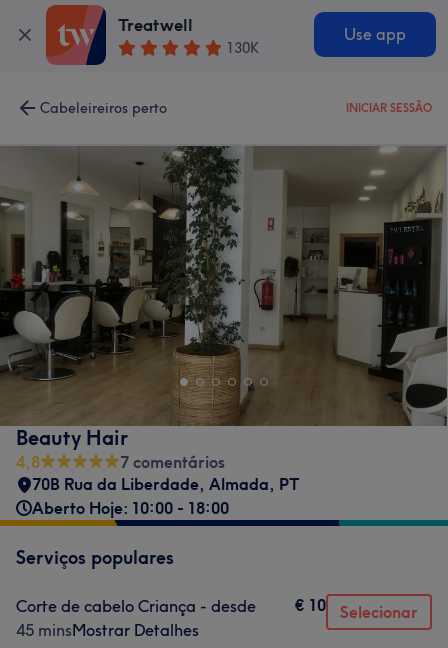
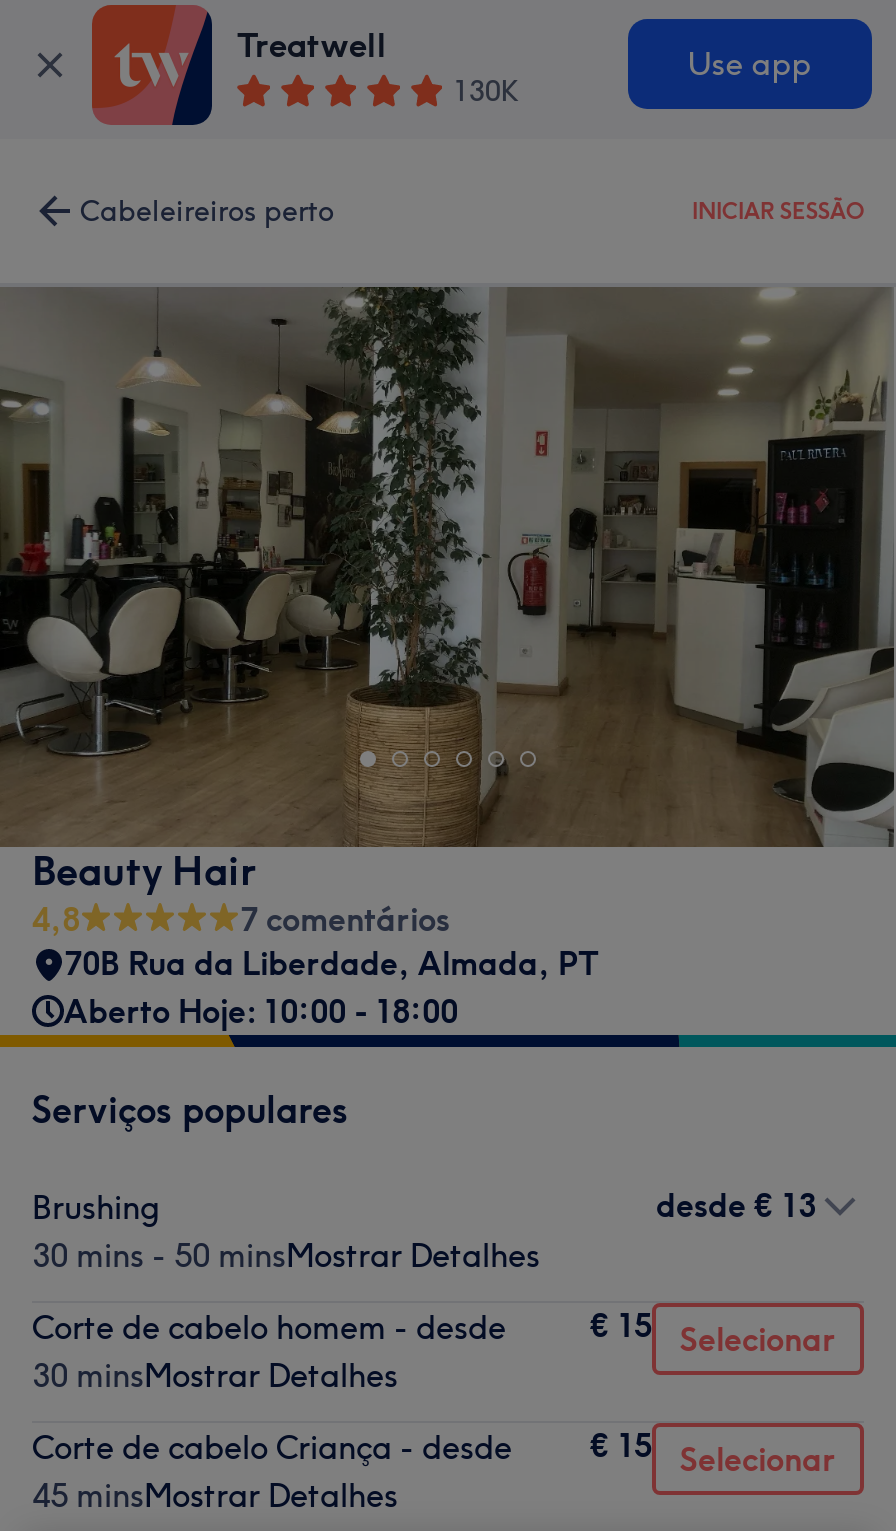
none -> [32,1187,540,1275] Brushing | 30 mins - 50 minsMostrar Detalhes
none -> [32,1185,816,1395] desde € 13 | Corte de cabelo homem - desde | 30 minsMostrar Detalhes
none -> [590,1305,836,1359] € 15 | Selecionar
[16,595,418,622] Corte de cabelo Criança - desde € 10 Selecionar -> [32,1425,836,1479] Corte de cabelo Criança - desde € 15 Selecionar

